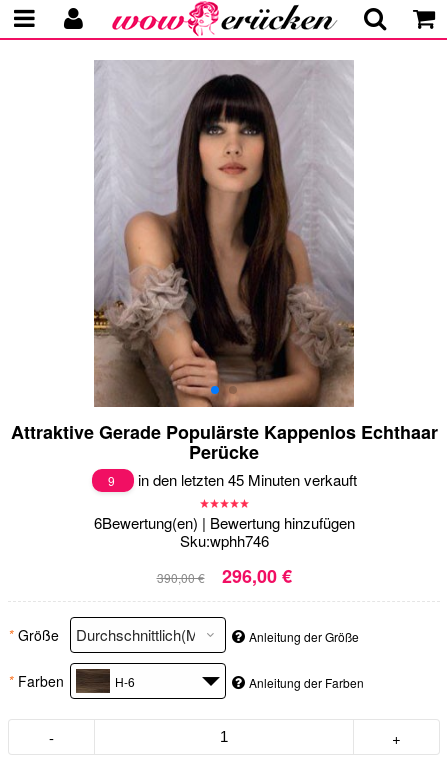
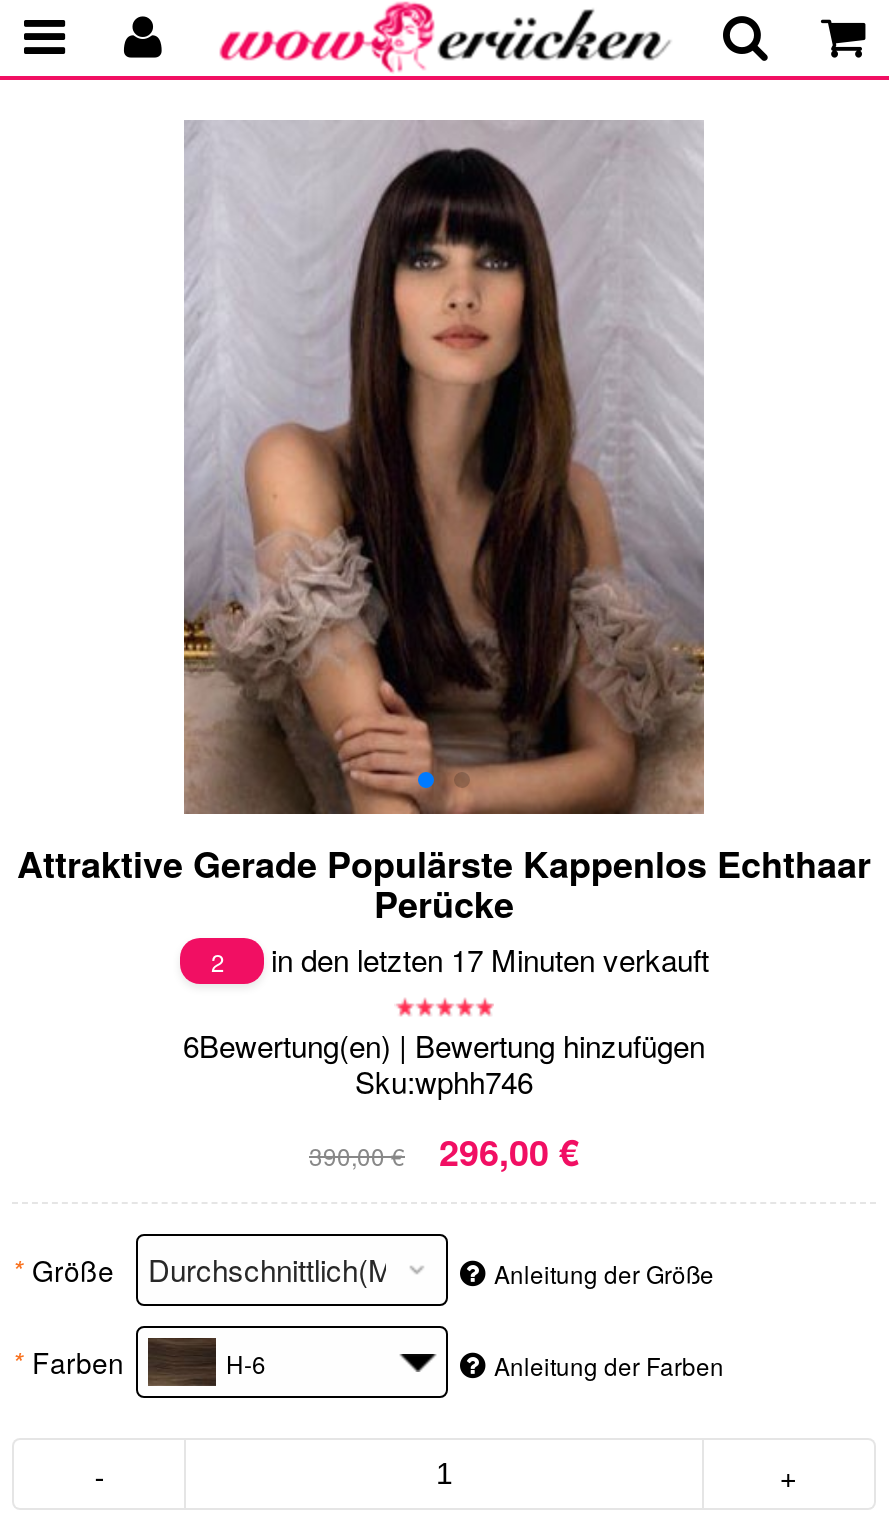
[107,472,117,489] 9 -> [211,943,231,977] 2
[133,469,356,490] in den letzten 45 Minuten verkauft -> [263,937,709,979] in den letzten 17 Minuten verkauft

